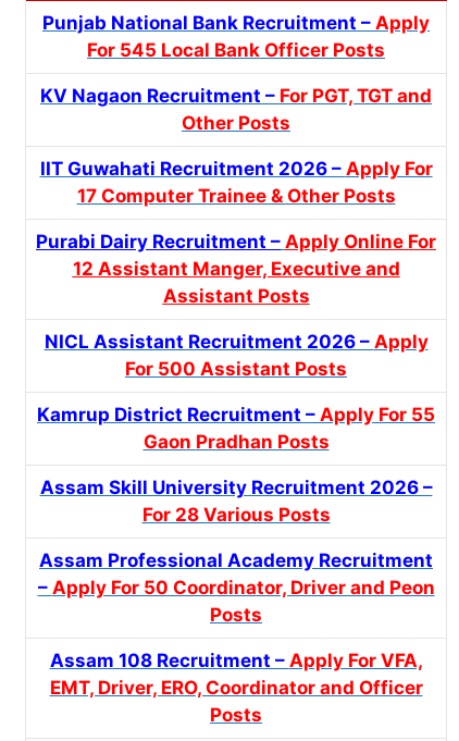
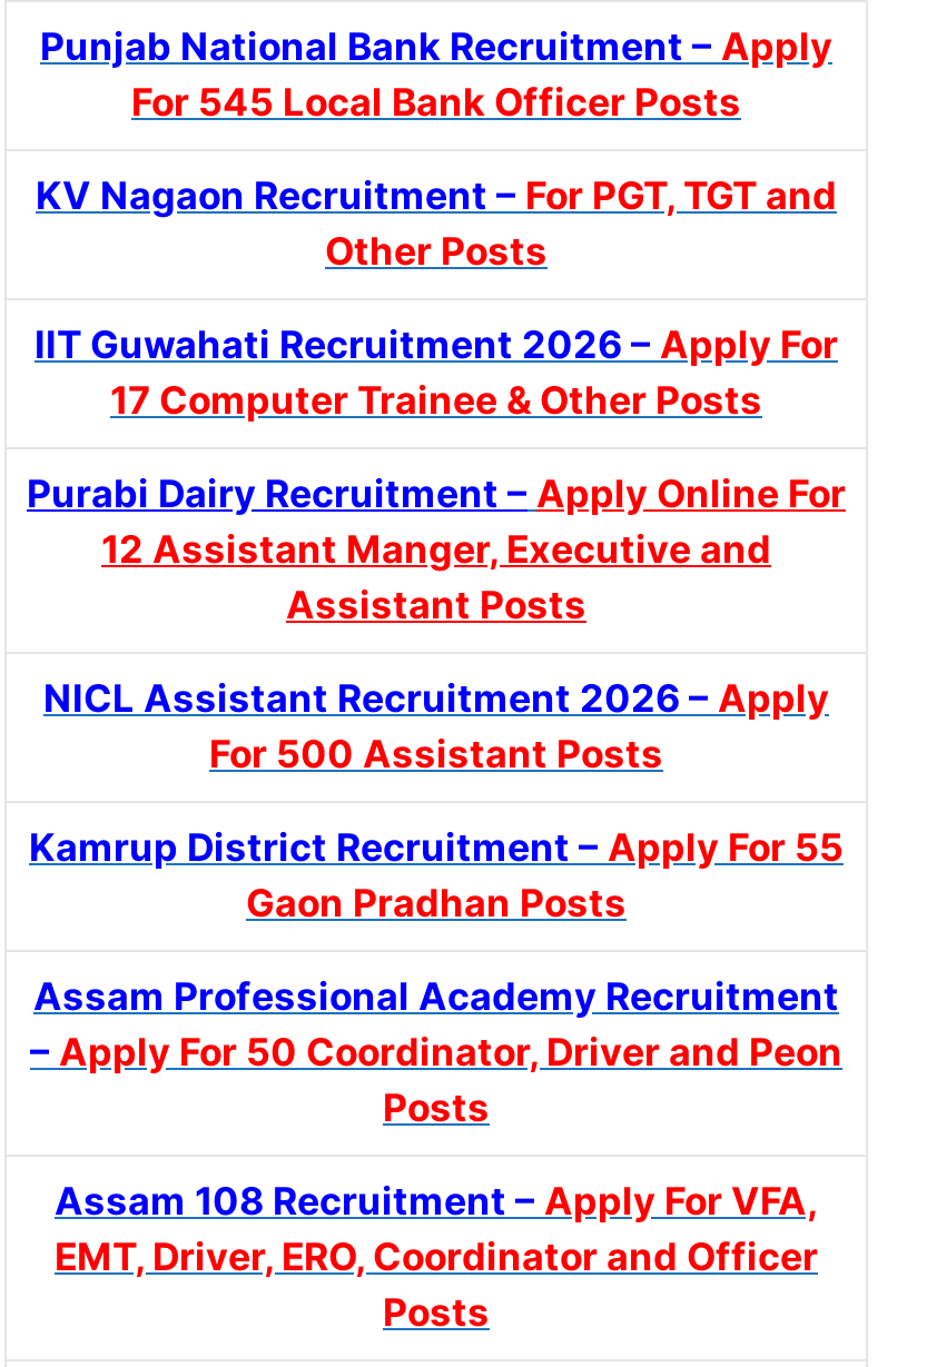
[40,476,432,525] Assam Skill University Recruitment 2026 – | For 28 Various Posts -> none

